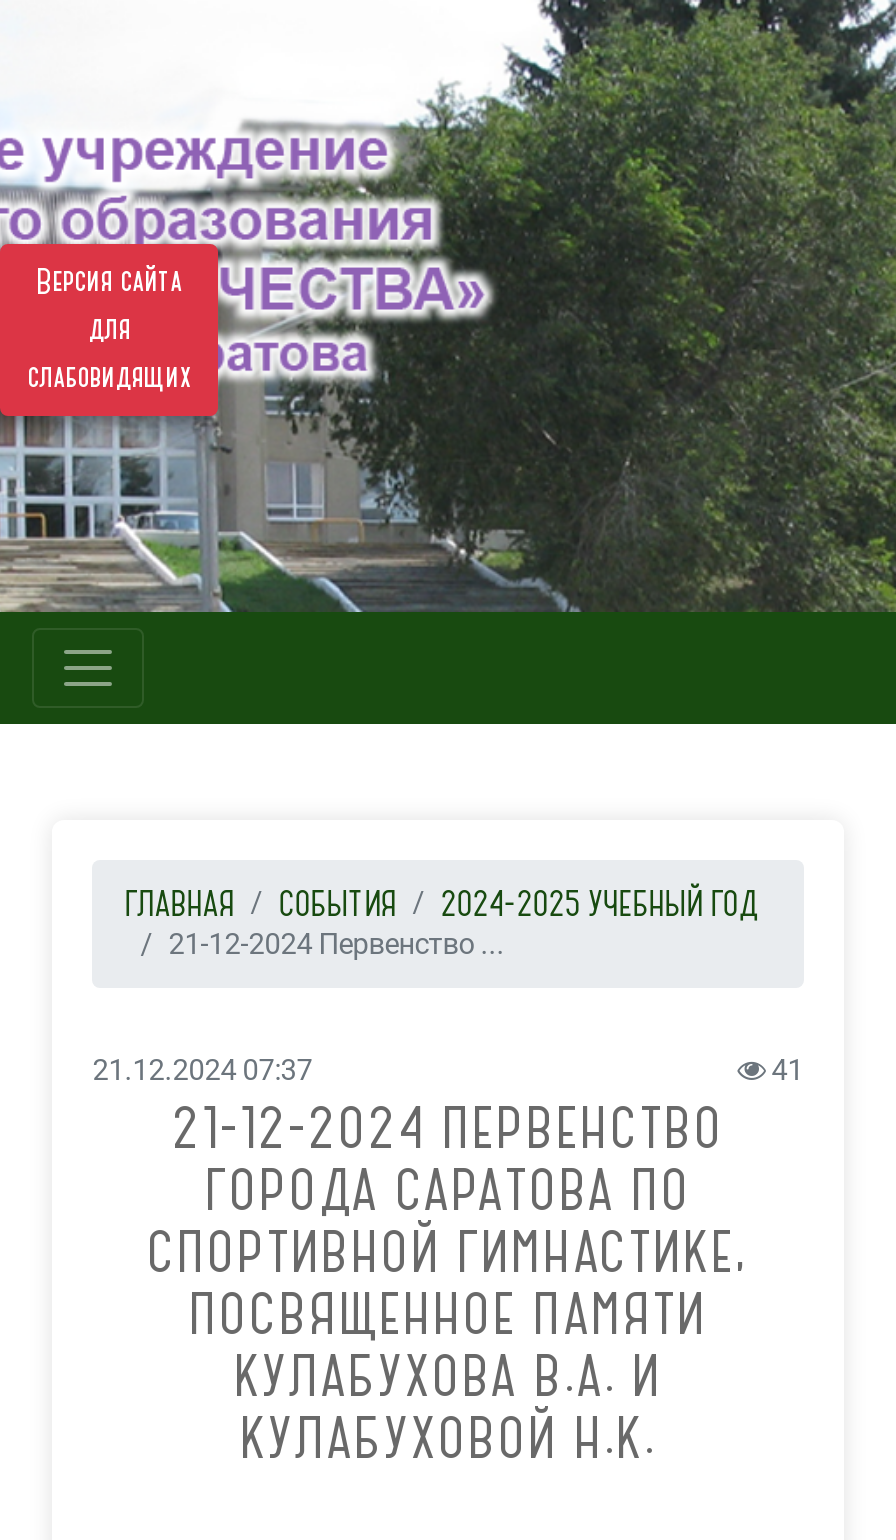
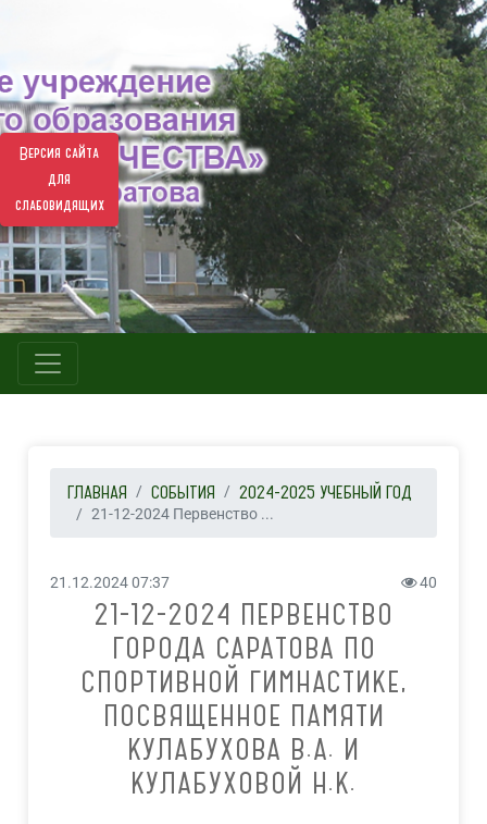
[766,1054,804,1088] 41 -> [416,574,437,592] 40

